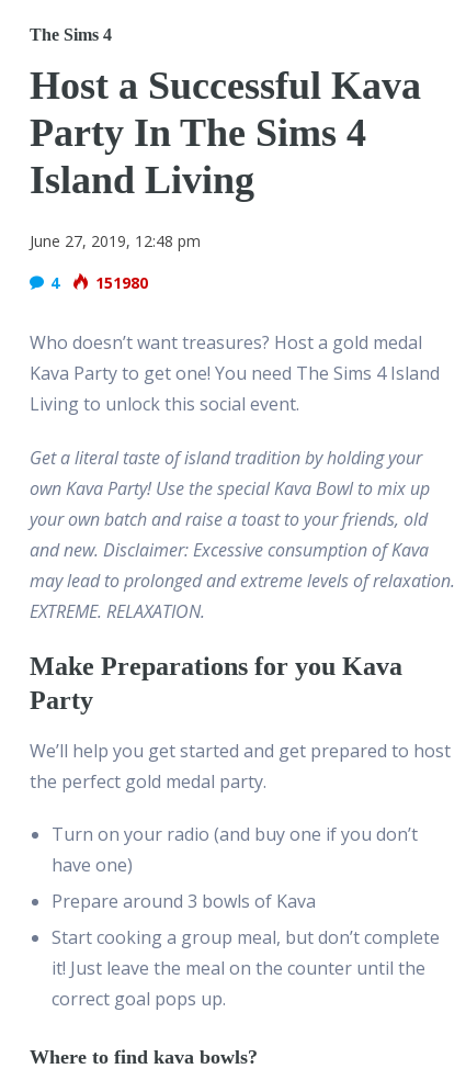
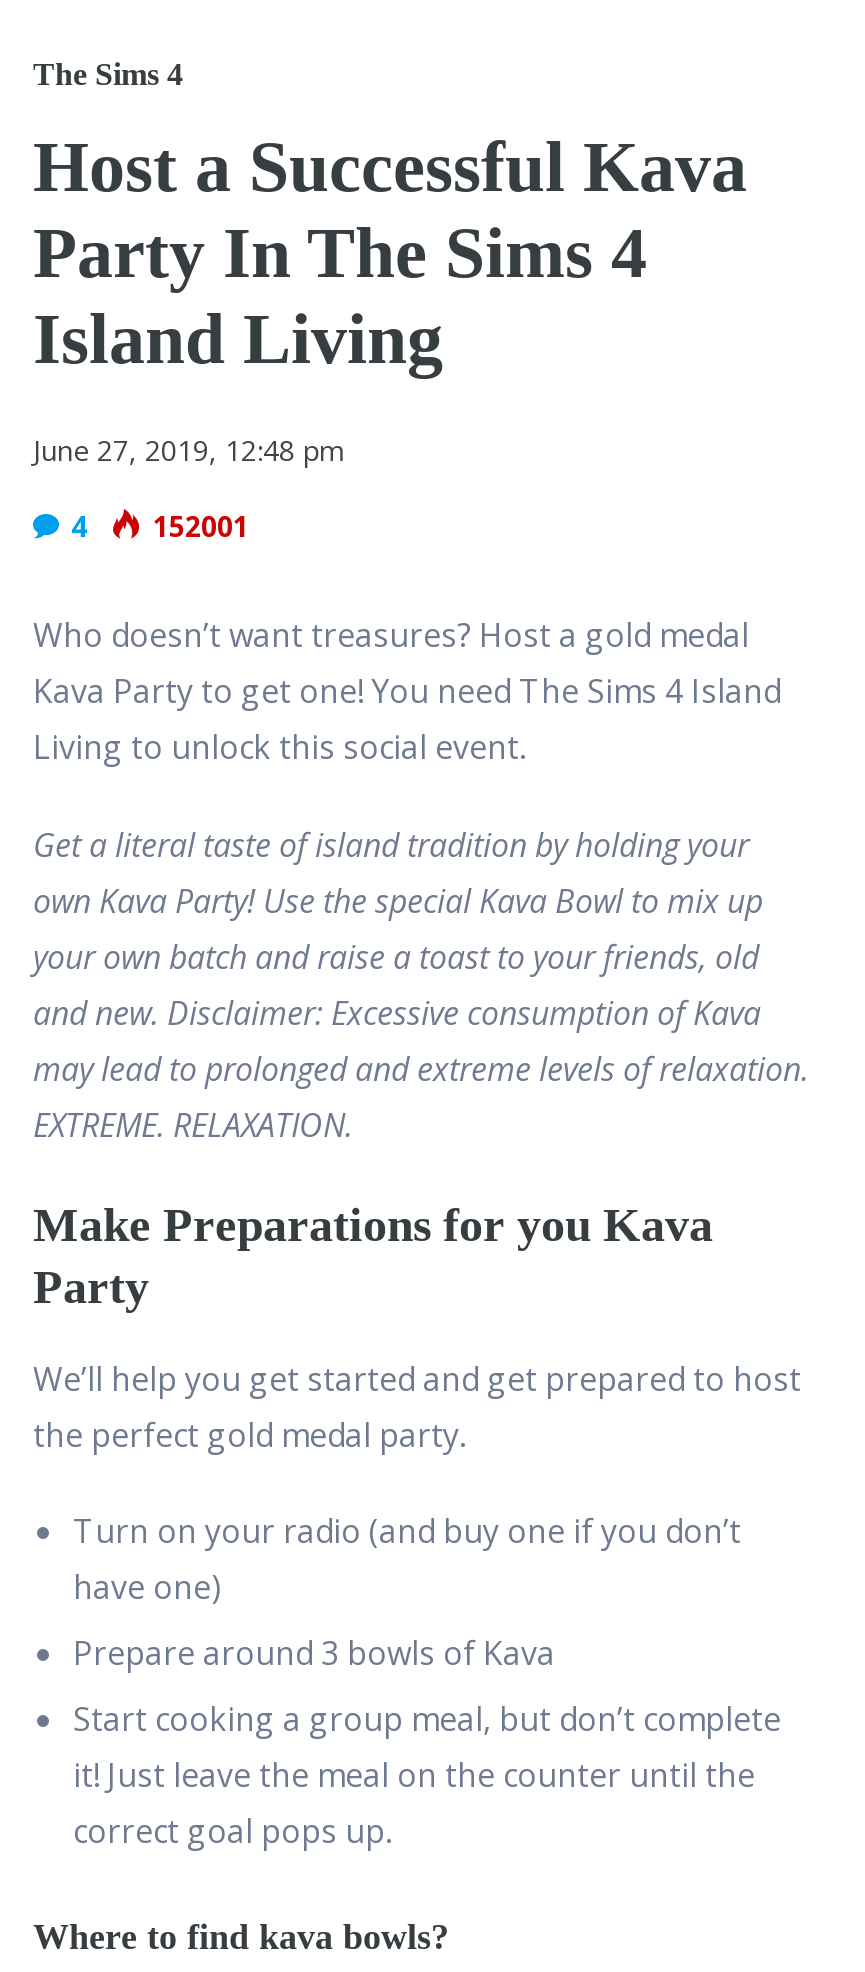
[50,272,148,293] 4 151980 -> [71,507,249,545] 4 152001

